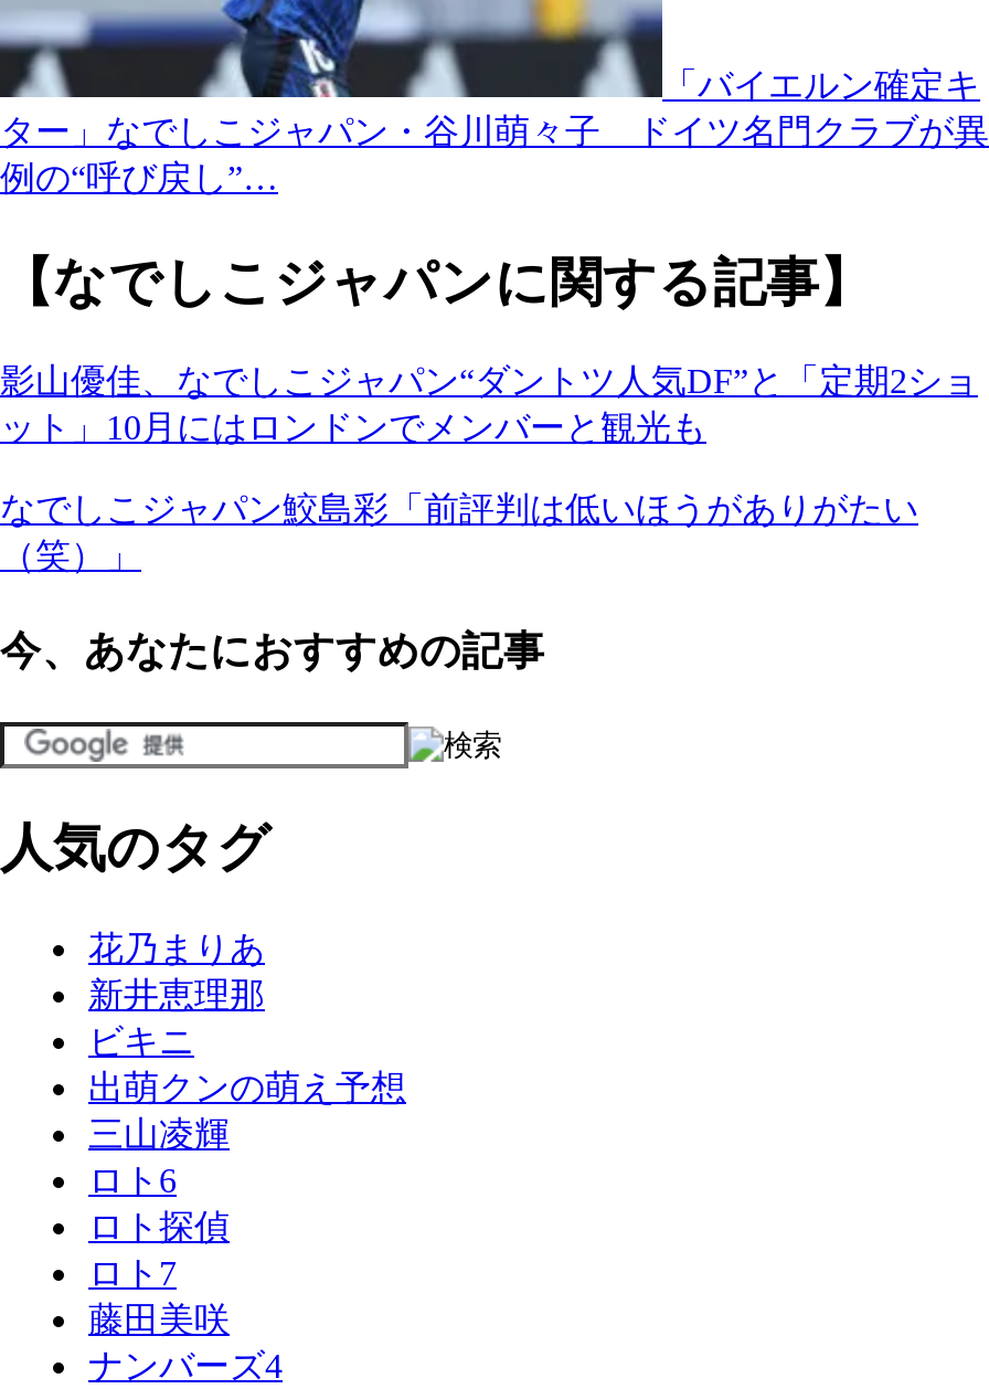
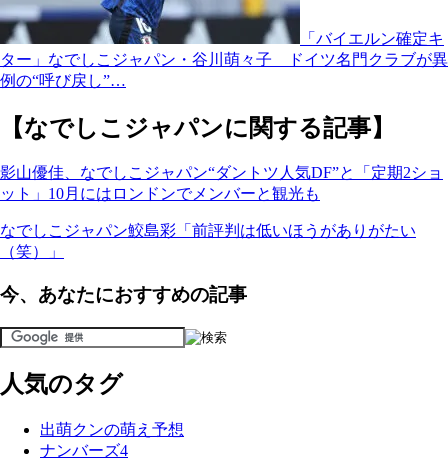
[88,929,265,1059] 花乃まりあ | 新井恵理那 | ビキニ -> none
[88,1115,230,1338] 三山凌輝 | ロト6 | ロト探偵 | ロト7 | 藤田美咲 -> none

